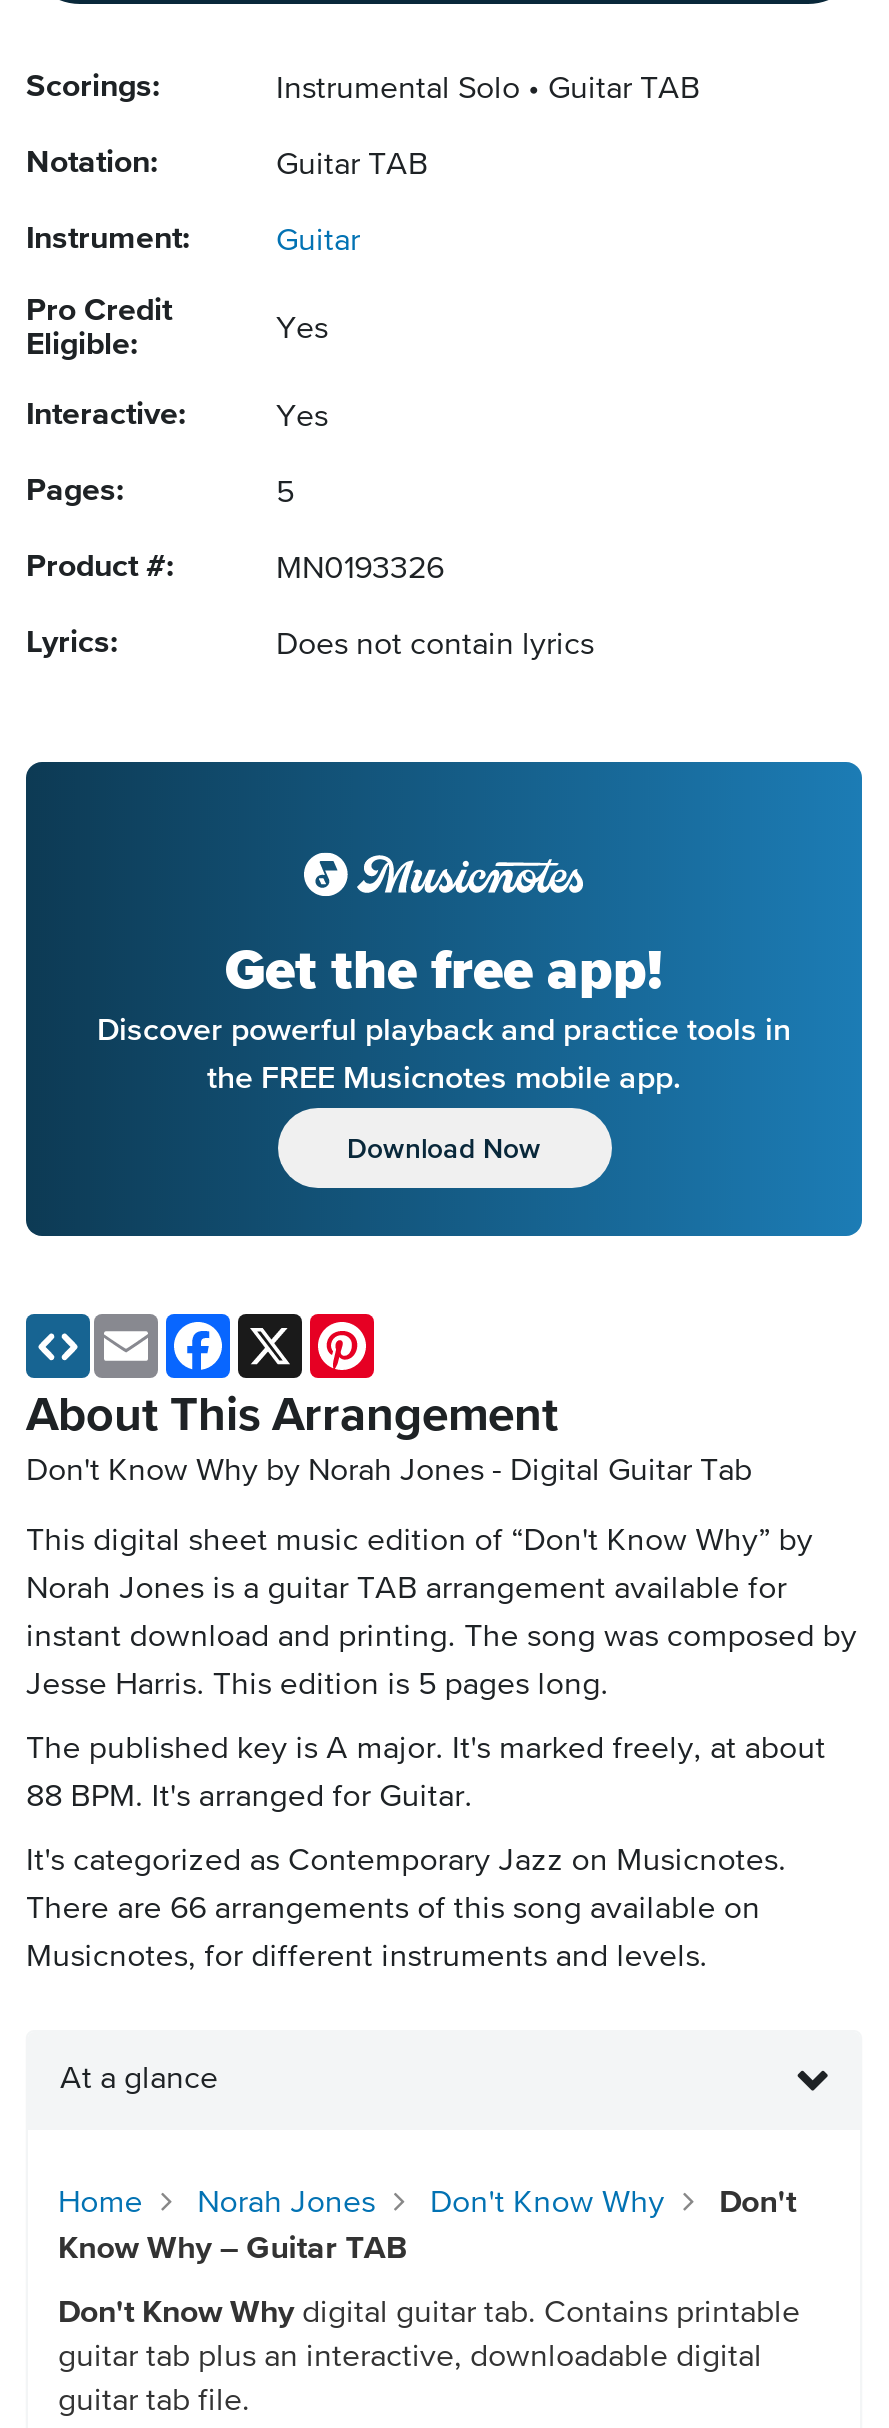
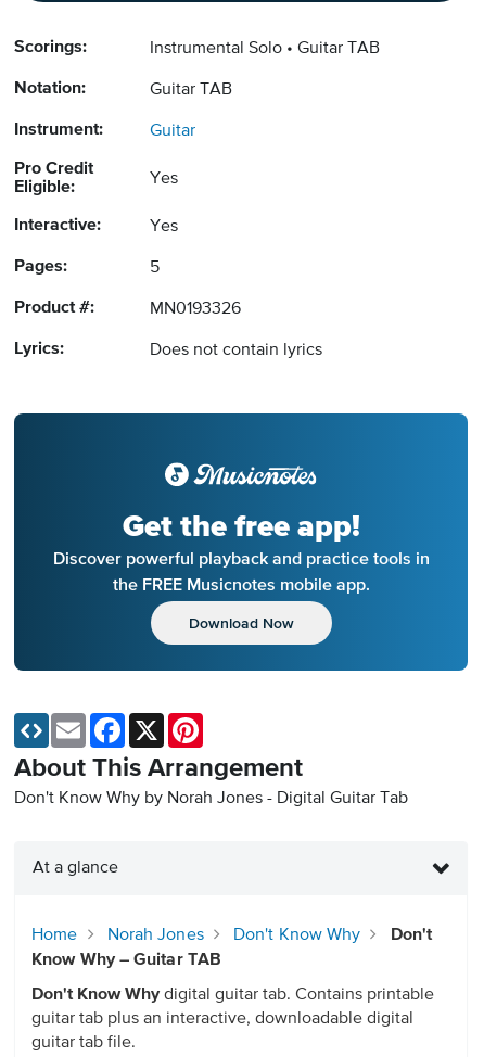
[26,1527,857,1975] This digital sheet music edition of “Don't Know Why” by | Norah Jones is a guitar TAB arrangement available for | instant download and printing. The song was composed by | Jesse Harris. This edition is 5 pages long. | The published key is A major. It's marked freely, at about | 88 BPM. It's arranged for Guitar. | It's categorized as Contemporary Jazz on Musicnotes. | There are 66 arrangements of this song available on | Musicnotes, for different instruments and levels. -> none

